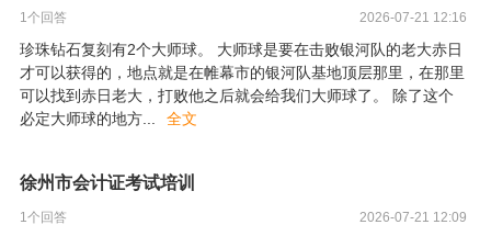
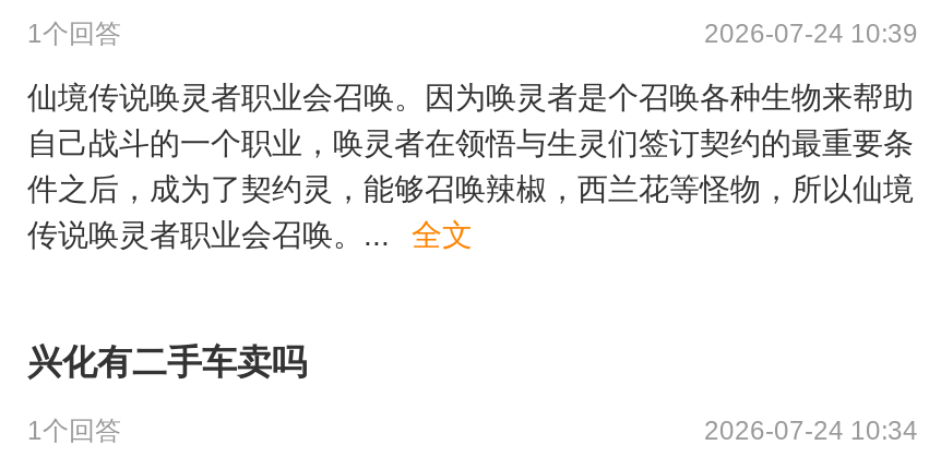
[359,10,467,25] 2026-07-21 12:16 -> [704,19,918,49] 2026-07-24 10:39
[20,41,465,127] 珍珠钻石复刻有2个大师球。 大师球是要在击败银河队的老大赤日 | 才可以获得的，地点就是在帷幕市的银河队基地顶层那里，在那里 | 可以找到赤日老大，打败他之后就会给我们大师球了。 除了这个 | 必定大师球的地方... -> [27,80,914,252] 仙境传说唤灵者职业会召唤。因为唤灵者是个召唤各种生物来帮助 | 自己战斗的一个职业，唤灵者在领悟与生灵们签订契约的最重要条 | 件之后，成为了契约灵，能够召唤辣椒，西兰花等怪物，所以仙境 | 传说唤灵者职业会召唤。...
[20,173,195,192] 徐州市会计证考试培训 -> [27,344,307,381] 兴化有二手车卖吗
[359,210,467,225] 2026-07-21 12:09 -> [704,416,918,446] 2026-07-24 10:34

